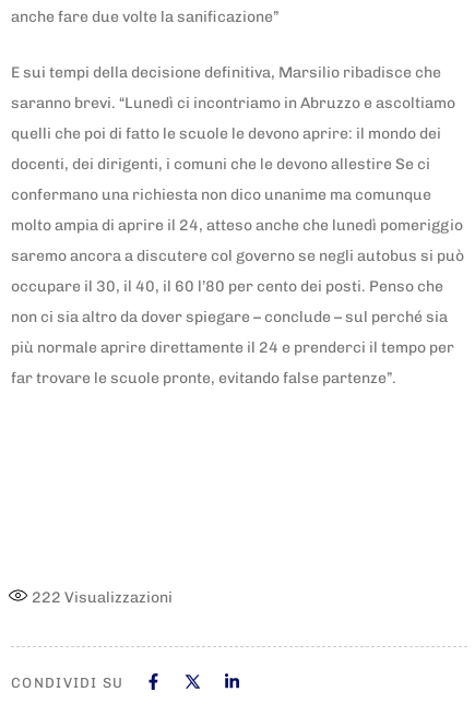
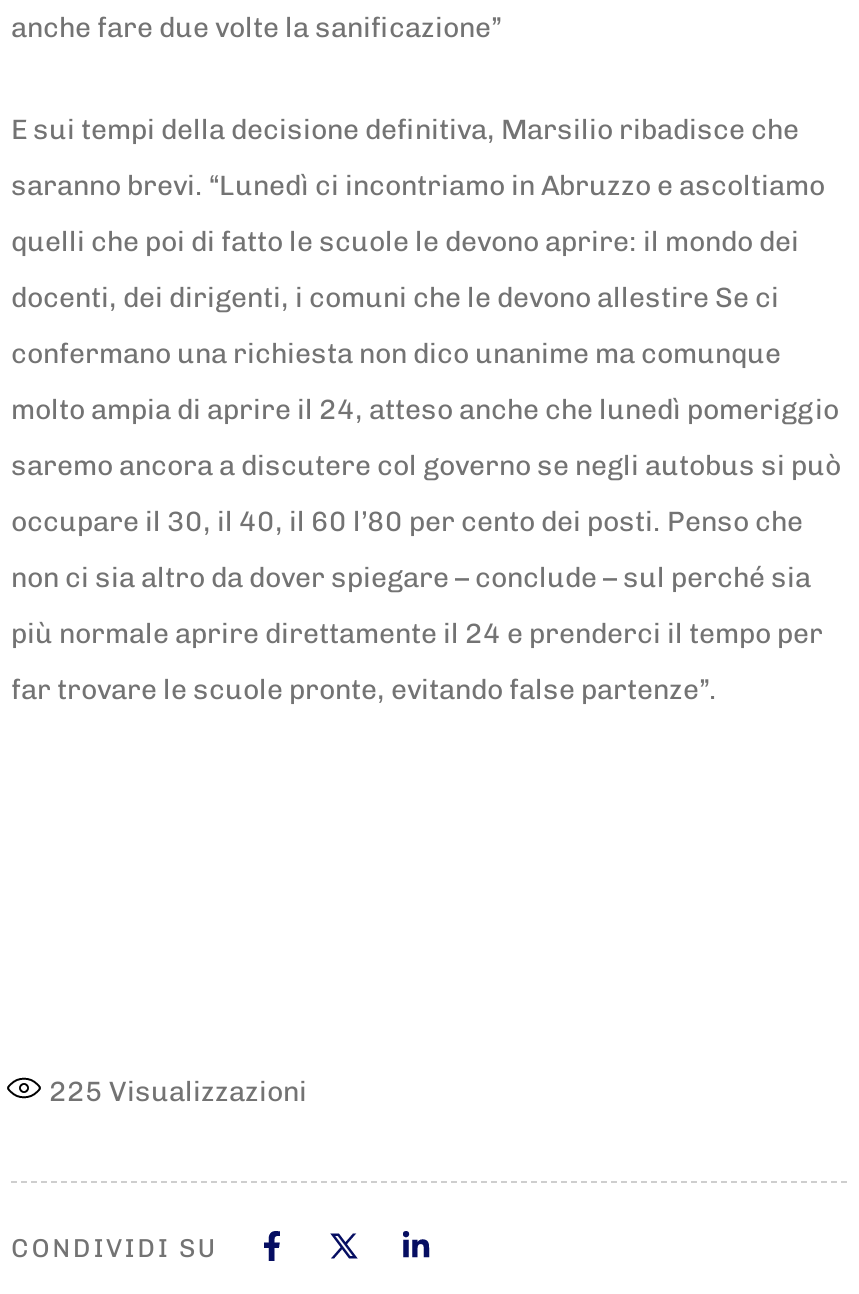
[32,589,173,607] 222 Visualizzazioni -> [49,1075,307,1109] 225 Visualizzazioni

